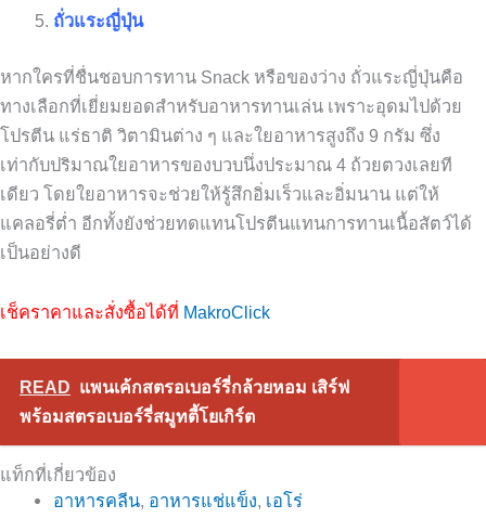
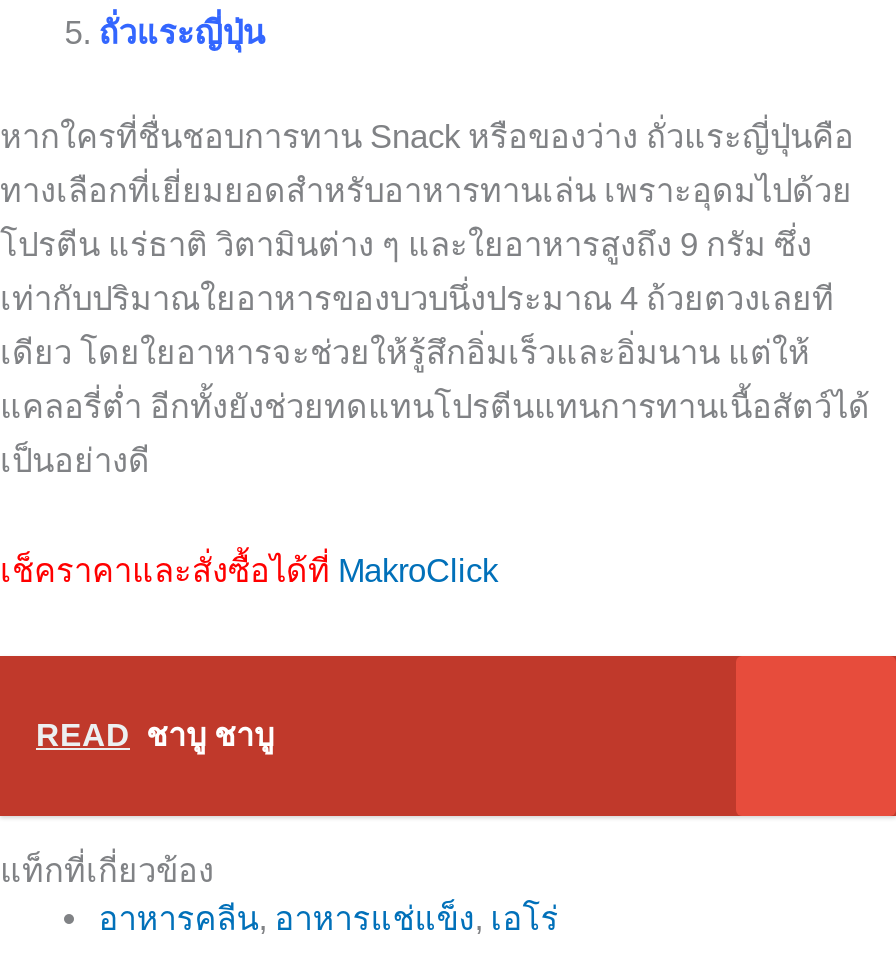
[20,378,349,426] READ แพนเค้กสตรอเบอร์รี่กล้วยหอม เสิร์ฟ | พร้อมสตรอเบอร์รี่สมูทตี้โยเกิร์ต -> [36,718,274,752] READ ชาบู ชาบู

